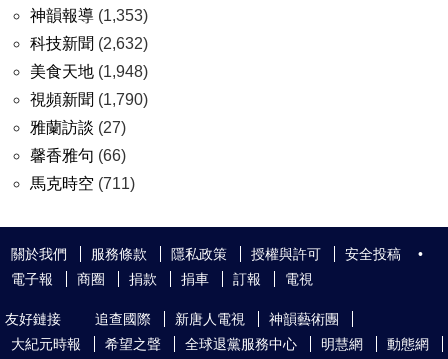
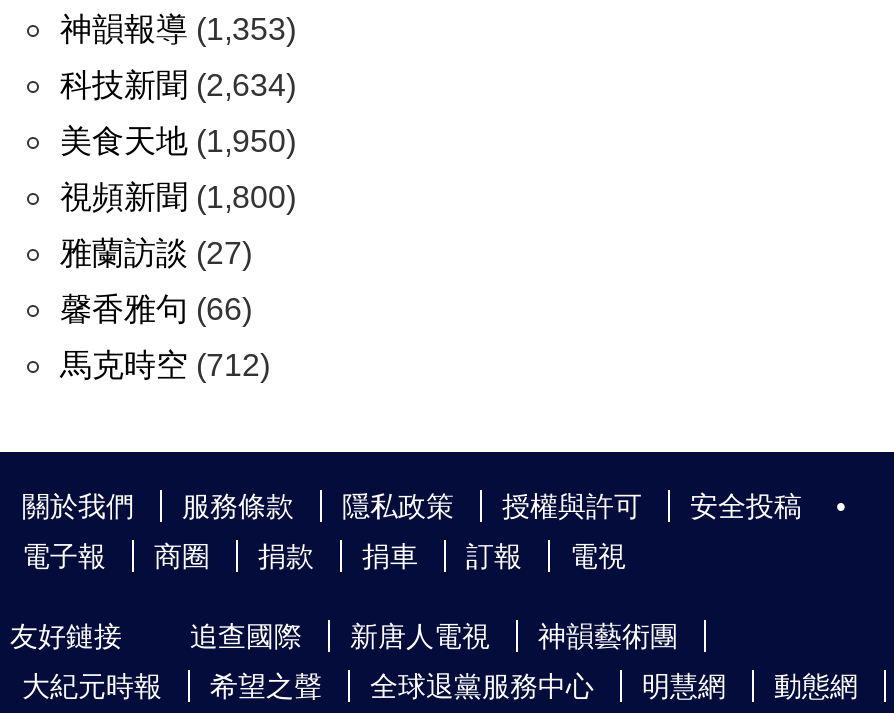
[30,35,148,52] 科技新聞(2,632) -> [60,68,296,102] 科技新聞(2,634)
[30,63,148,80] 美食天地(1,948) -> [60,124,296,158] 美食天地(1,950)
[30,91,148,108] 視頻新聞(1,790) -> [60,180,296,214] 視頻新聞(1,800)
[30,175,135,192] 馬克時空(711) -> [60,348,270,382] 馬克時空(712)

